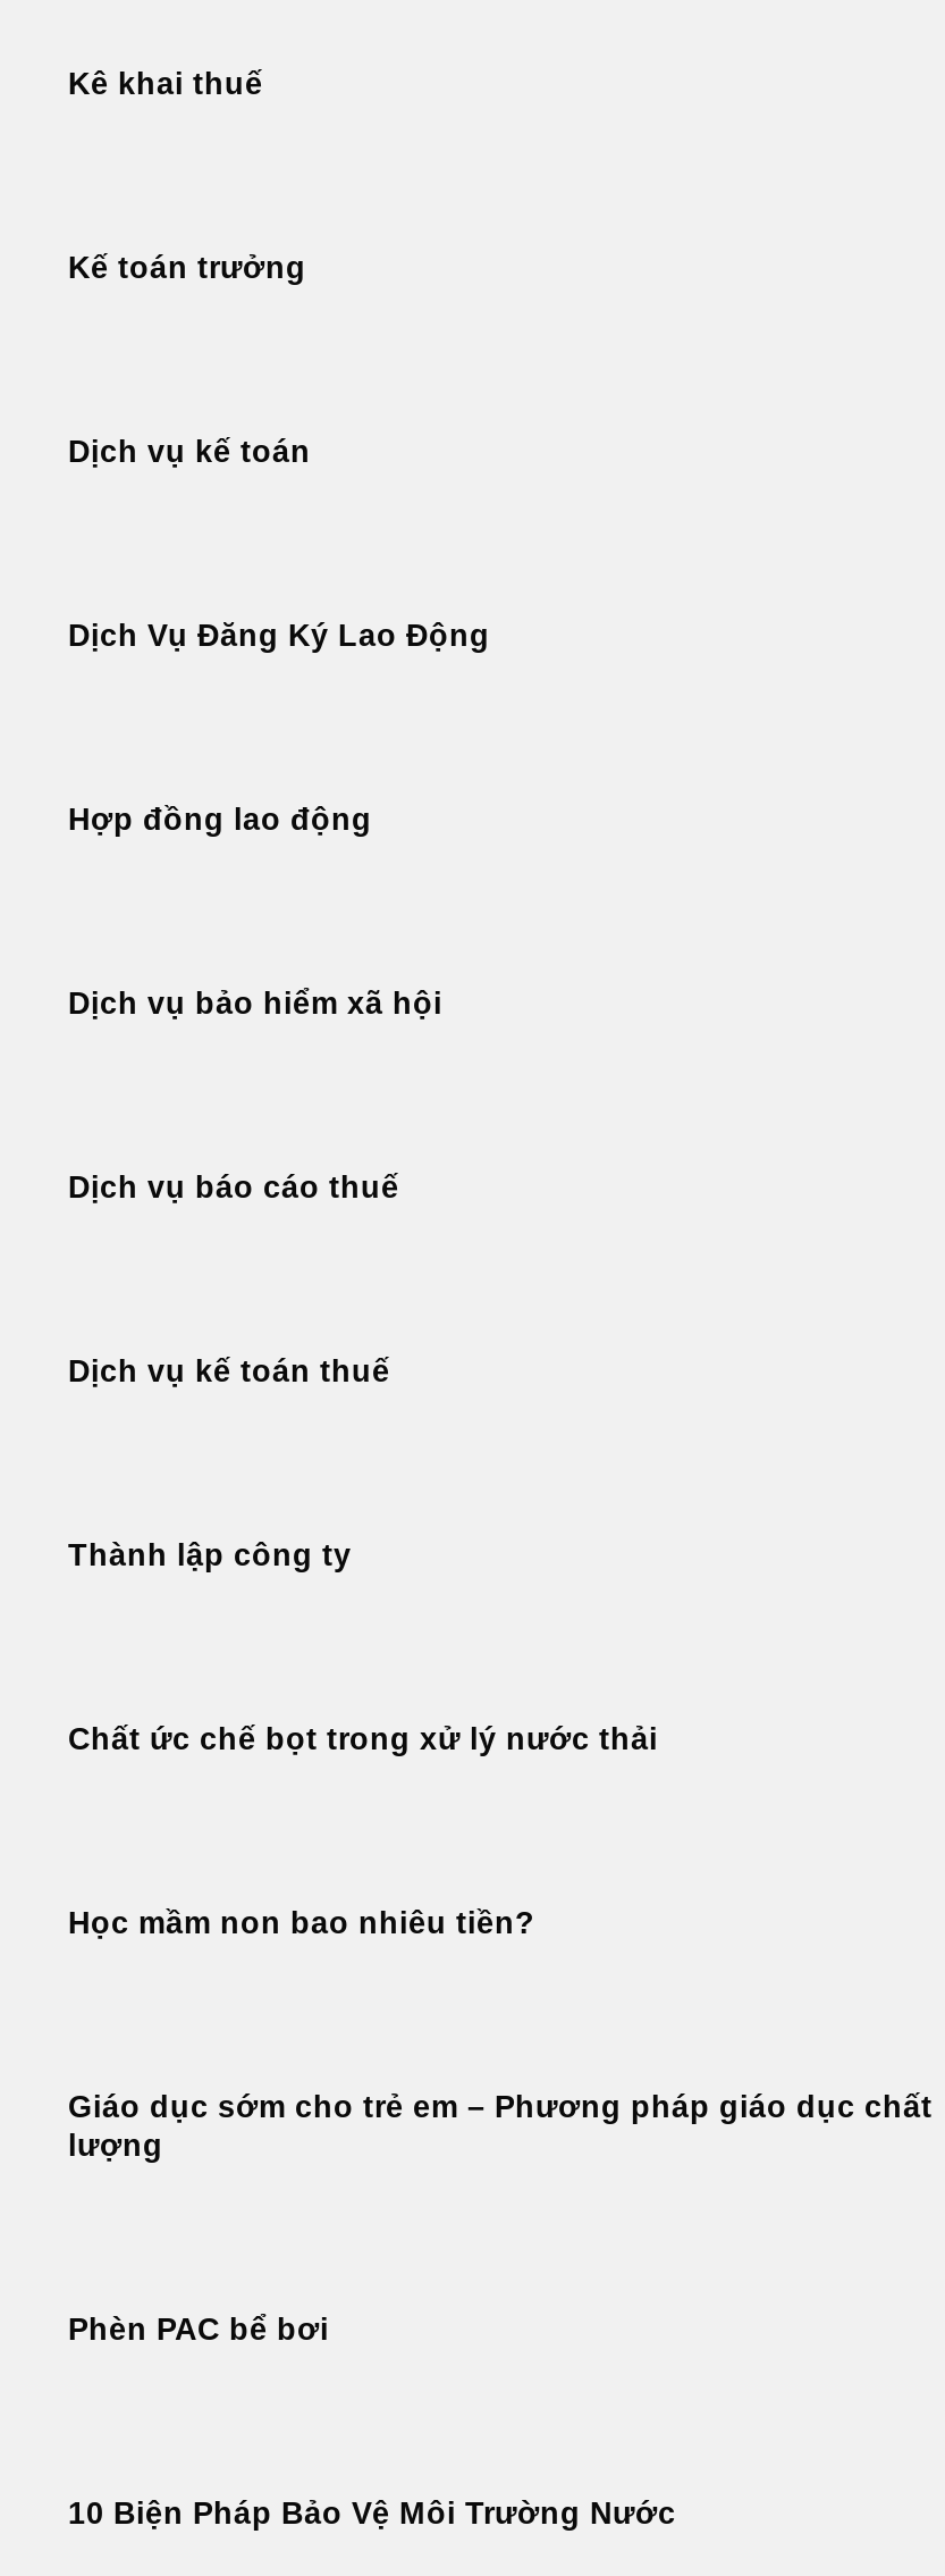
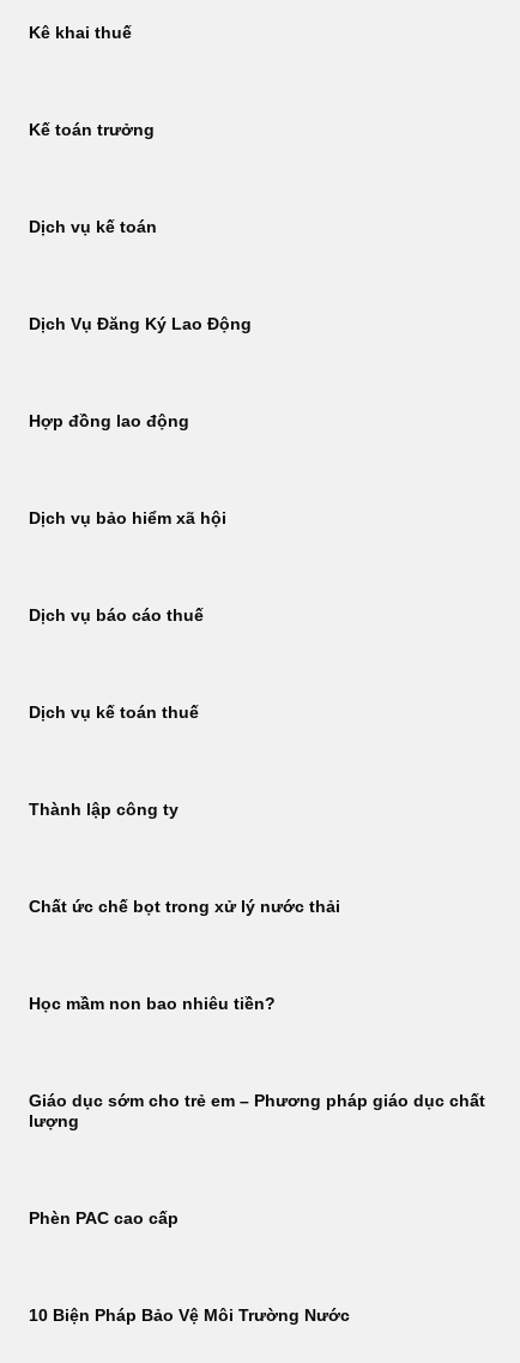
[68,2313,329,2347] Phèn PAC bể bơi -> [29,1210,179,1228] Phèn PAC cao cấp

